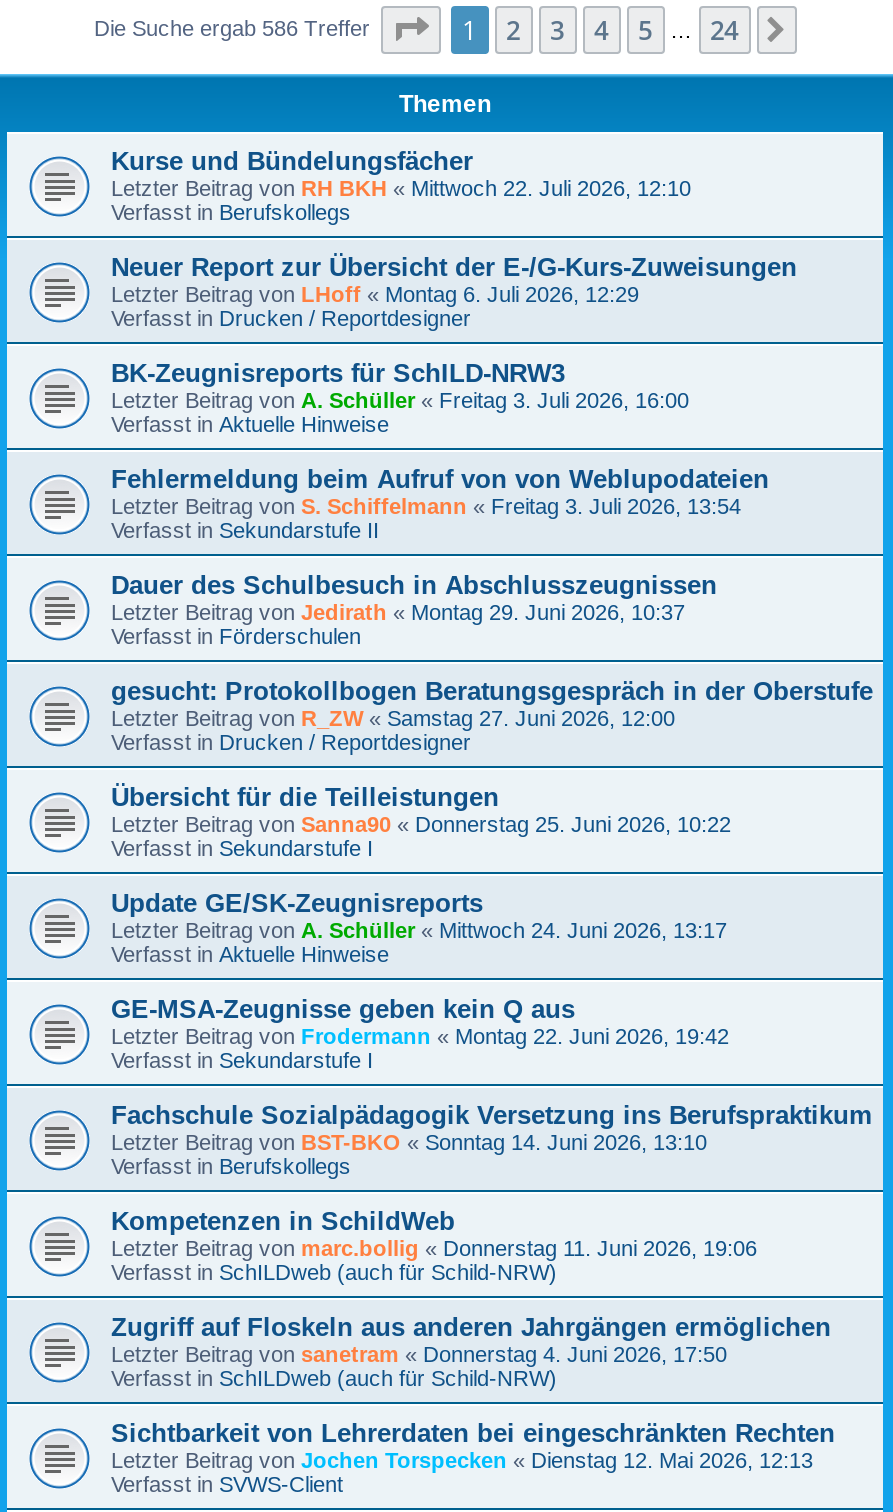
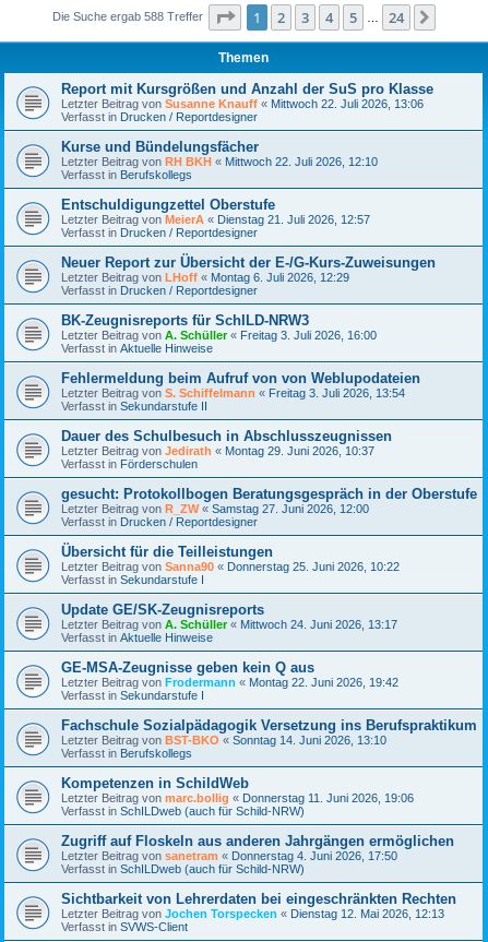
[94,15,376,39] Die Suche ergab 586 Treffer -> [52,9,206,22] Die Suche ergab 588 Treffer
none -> [61,80,433,123] Report mit Kursgrößen und Anzahl der SuS pro Klasse | Letzter Beitrag von Susanne Knauff «Mittwoch 22. Juli 2026, 13:06 | Verfasst in Drucken / Reportdesigner
none -> [61,196,370,239] Entschuldigungzettel Oberstufe | Letzter Beitrag vonMeierA «Dienstag 21. Juli 2026, 12:57 | Verfasst in Drucken / Reportdesigner

